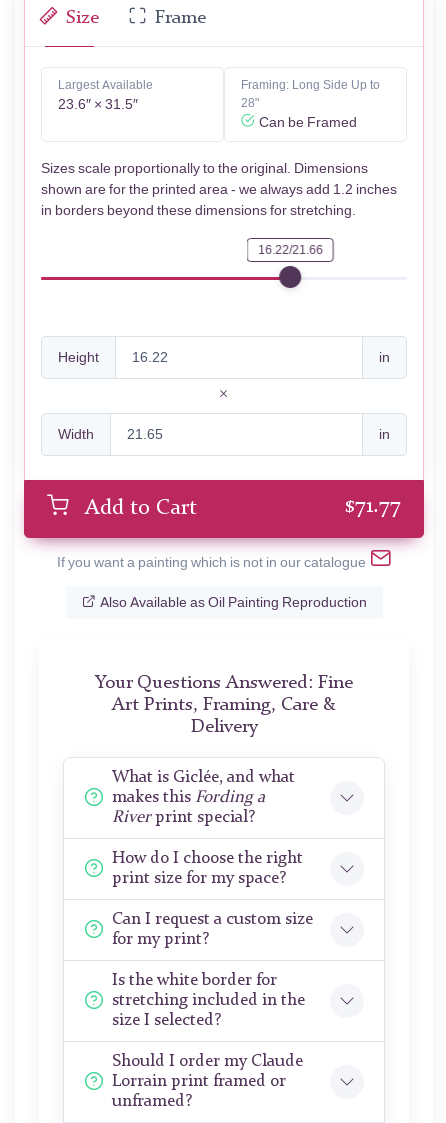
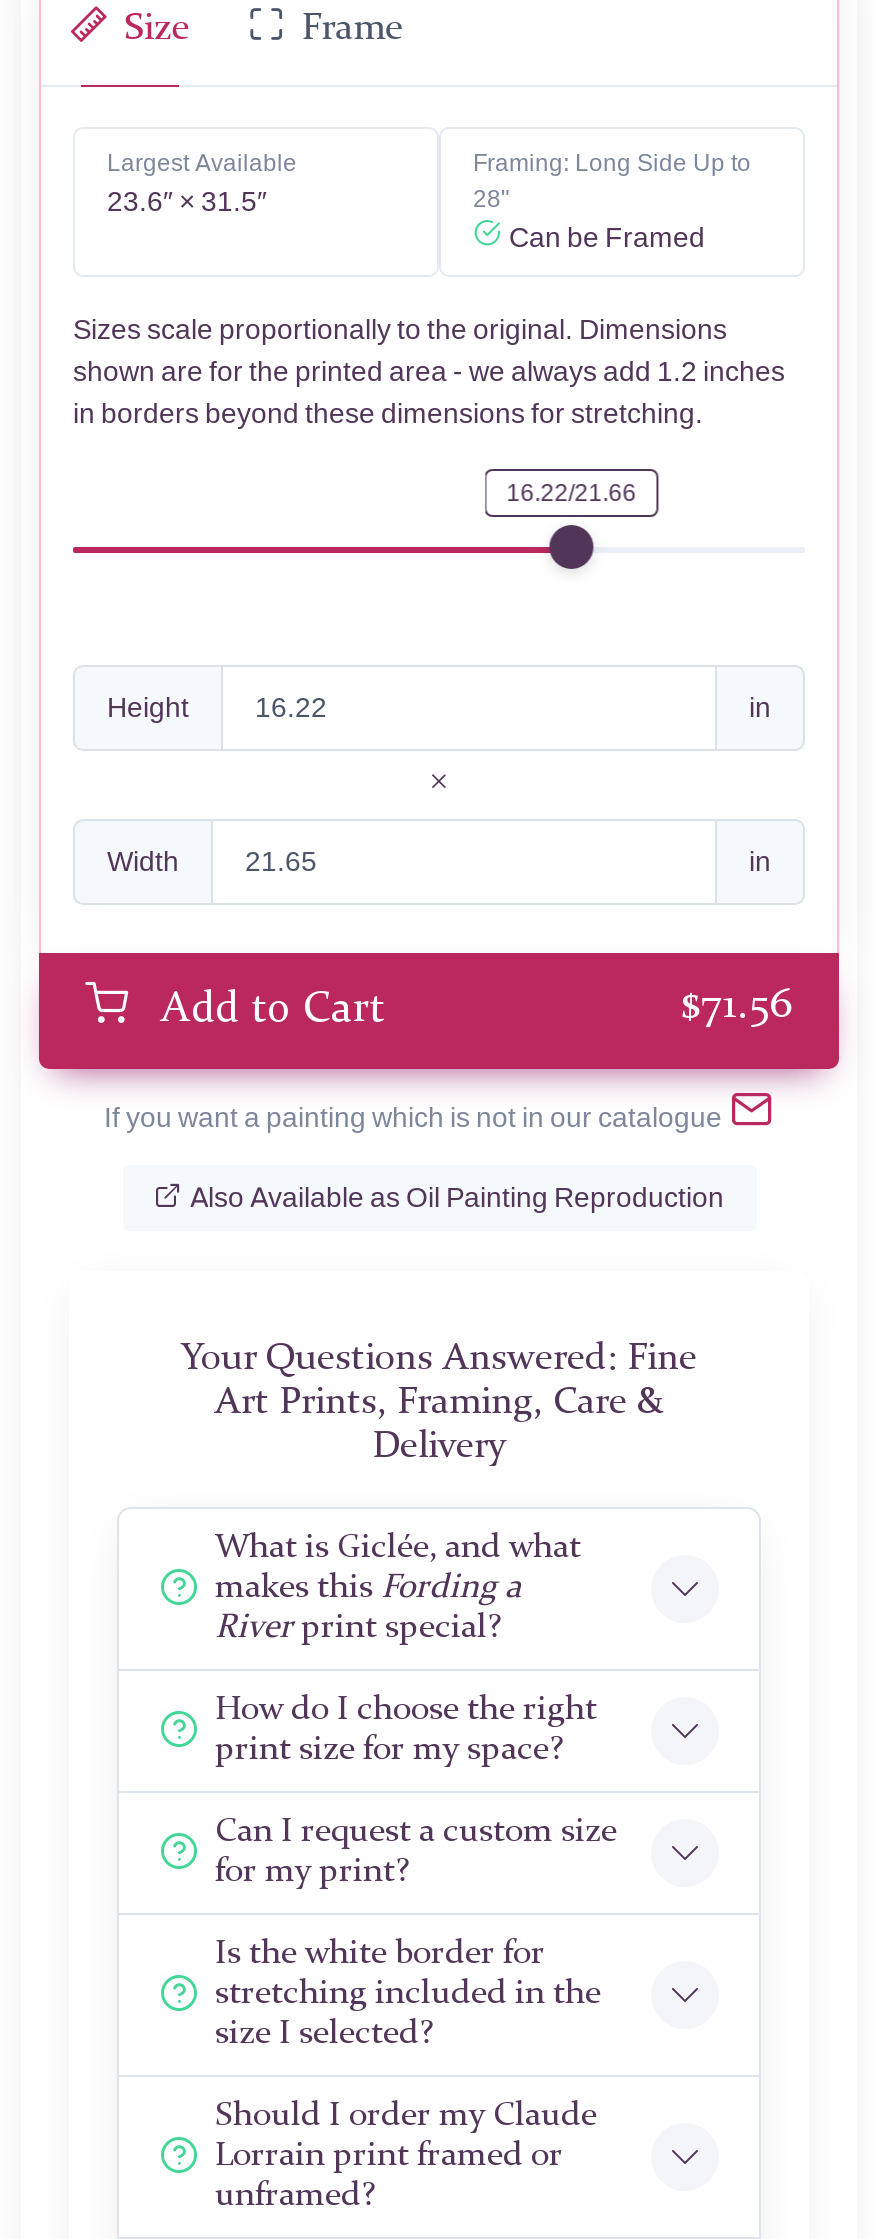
[345,496,401,517] $71.77 -> [681,986,793,1028] $71.56

